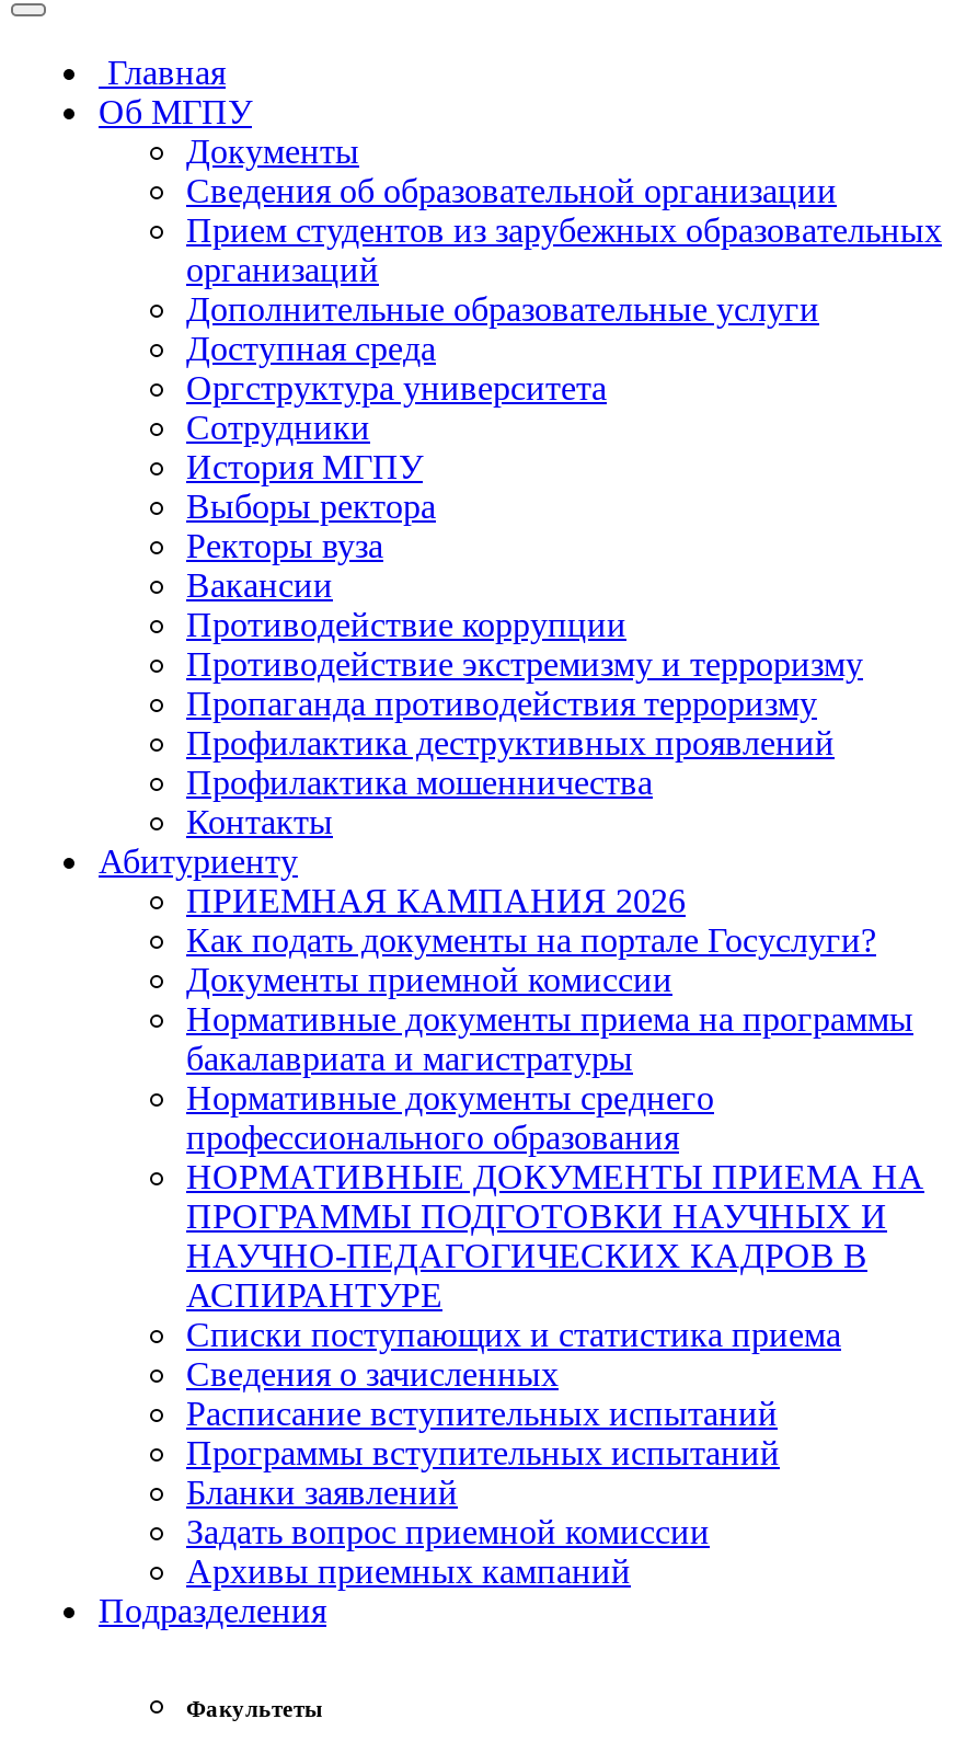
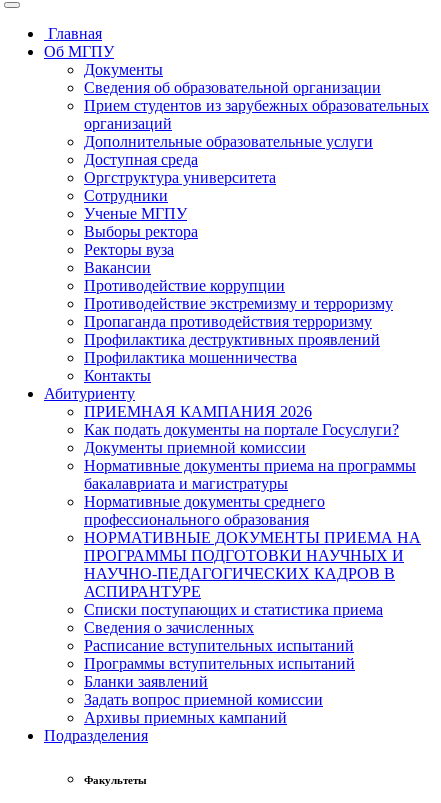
[186,448,423,485] История МГПУ -> [84,205,187,222] Ученые МГПУ

